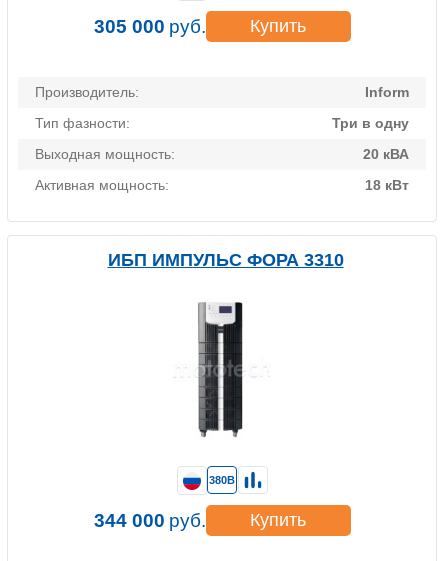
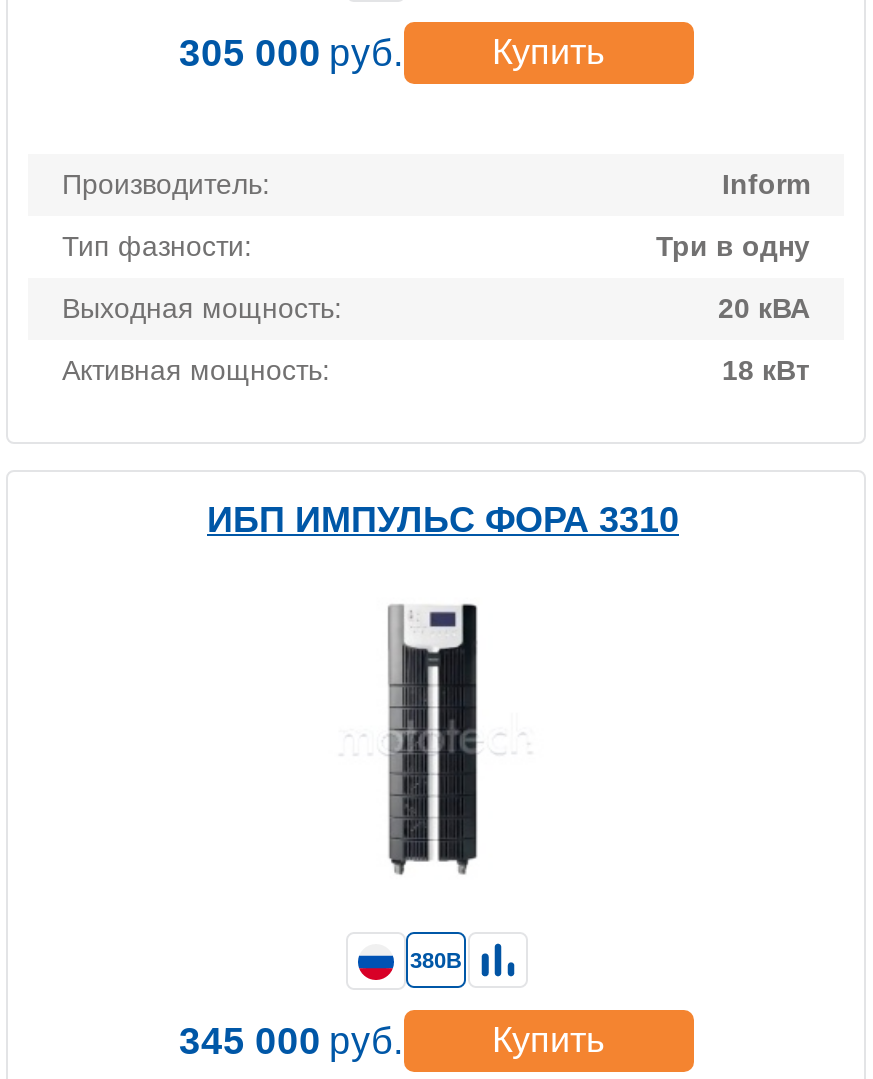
[93,510,205,531] 344 000 руб. -> [179,1019,403,1061] 345 000 руб.

